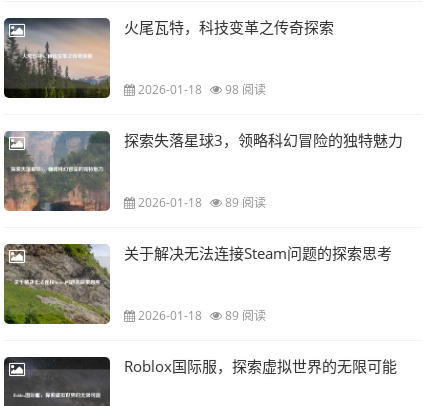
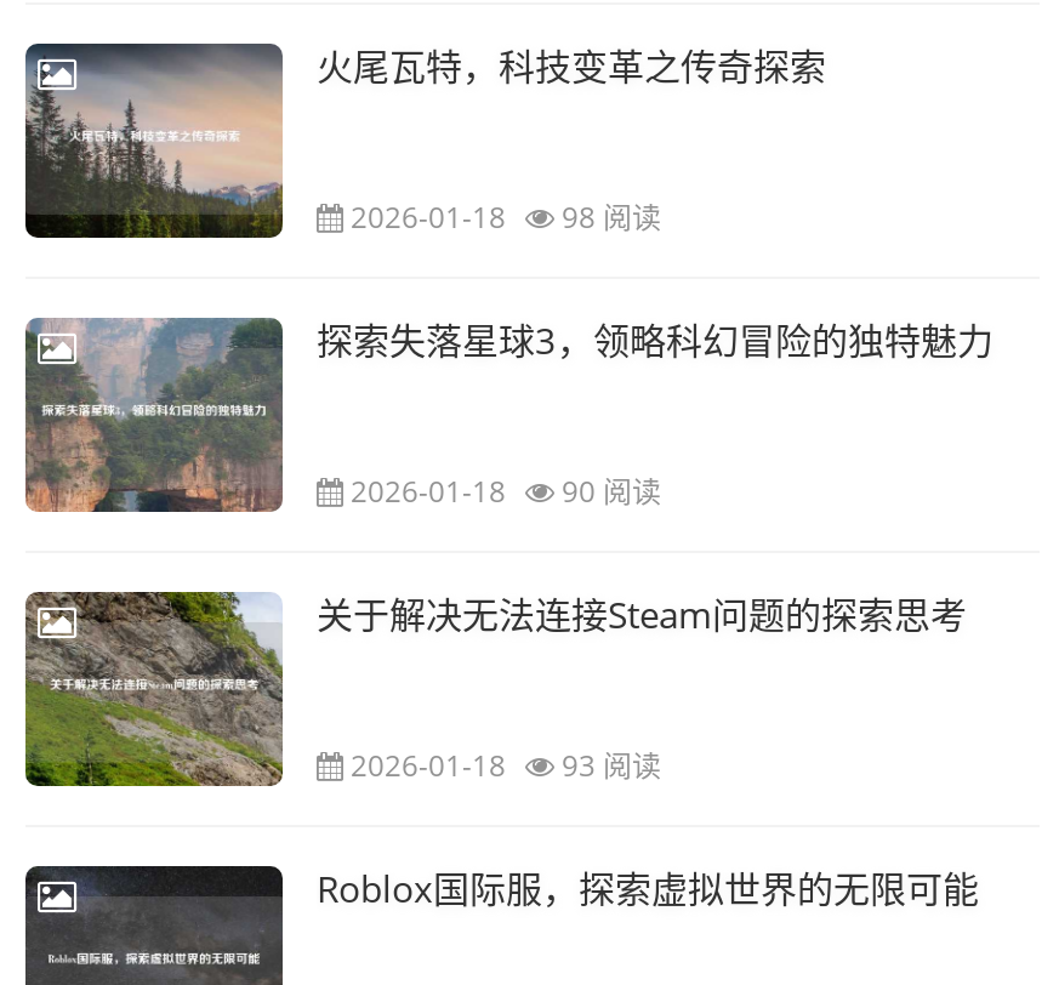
[138,194,266,211] 2026-01-18 89 阅读 -> [351,471,661,512] 2026-01-18 90 阅读
[138,307,266,324] 2026-01-18 89 阅读 -> [351,745,661,786] 2026-01-18 93 阅读

